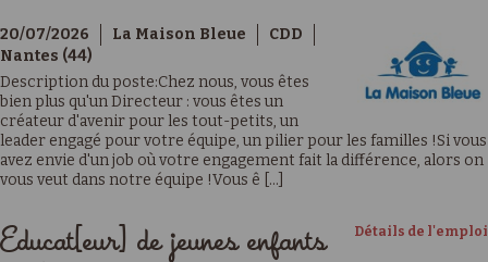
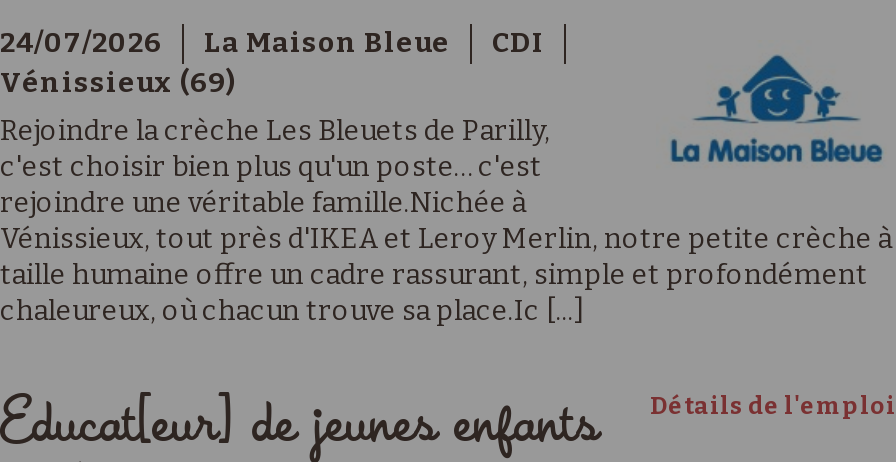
[0,25,89,43] 20/07/2026 -> [0,26,162,60] 24/07/2026
[0,25,487,189] CDD | Nantes (44) | Description du poste:Chez nous, vous êtes | bien plus qu'un Directeur : vous êtes un | créateur d'avenir pour les tout-petits, un | leader engagé pour votre équipe, un pilier pour les familles !Si vous | avez envie d'un job où votre engagement fait la différence, alors on | vous veut dans notre équipe !Vous ê [...] -> [0,26,892,328] CDI | Vénissieux (69) | Rejoindre la crèche Les Bleuets de Parilly, | c'est choisir bien plus qu'un poste… c'est | rejoindre une véritable famille.Nichée à | Vénissieux, tout près d'IKEA et Leroy Merlin, notre petite crèche à | taille humaine offre un cadre rassurant, simple et profondément | chaleureux, où chacun trouve sa place.Ic [...]

